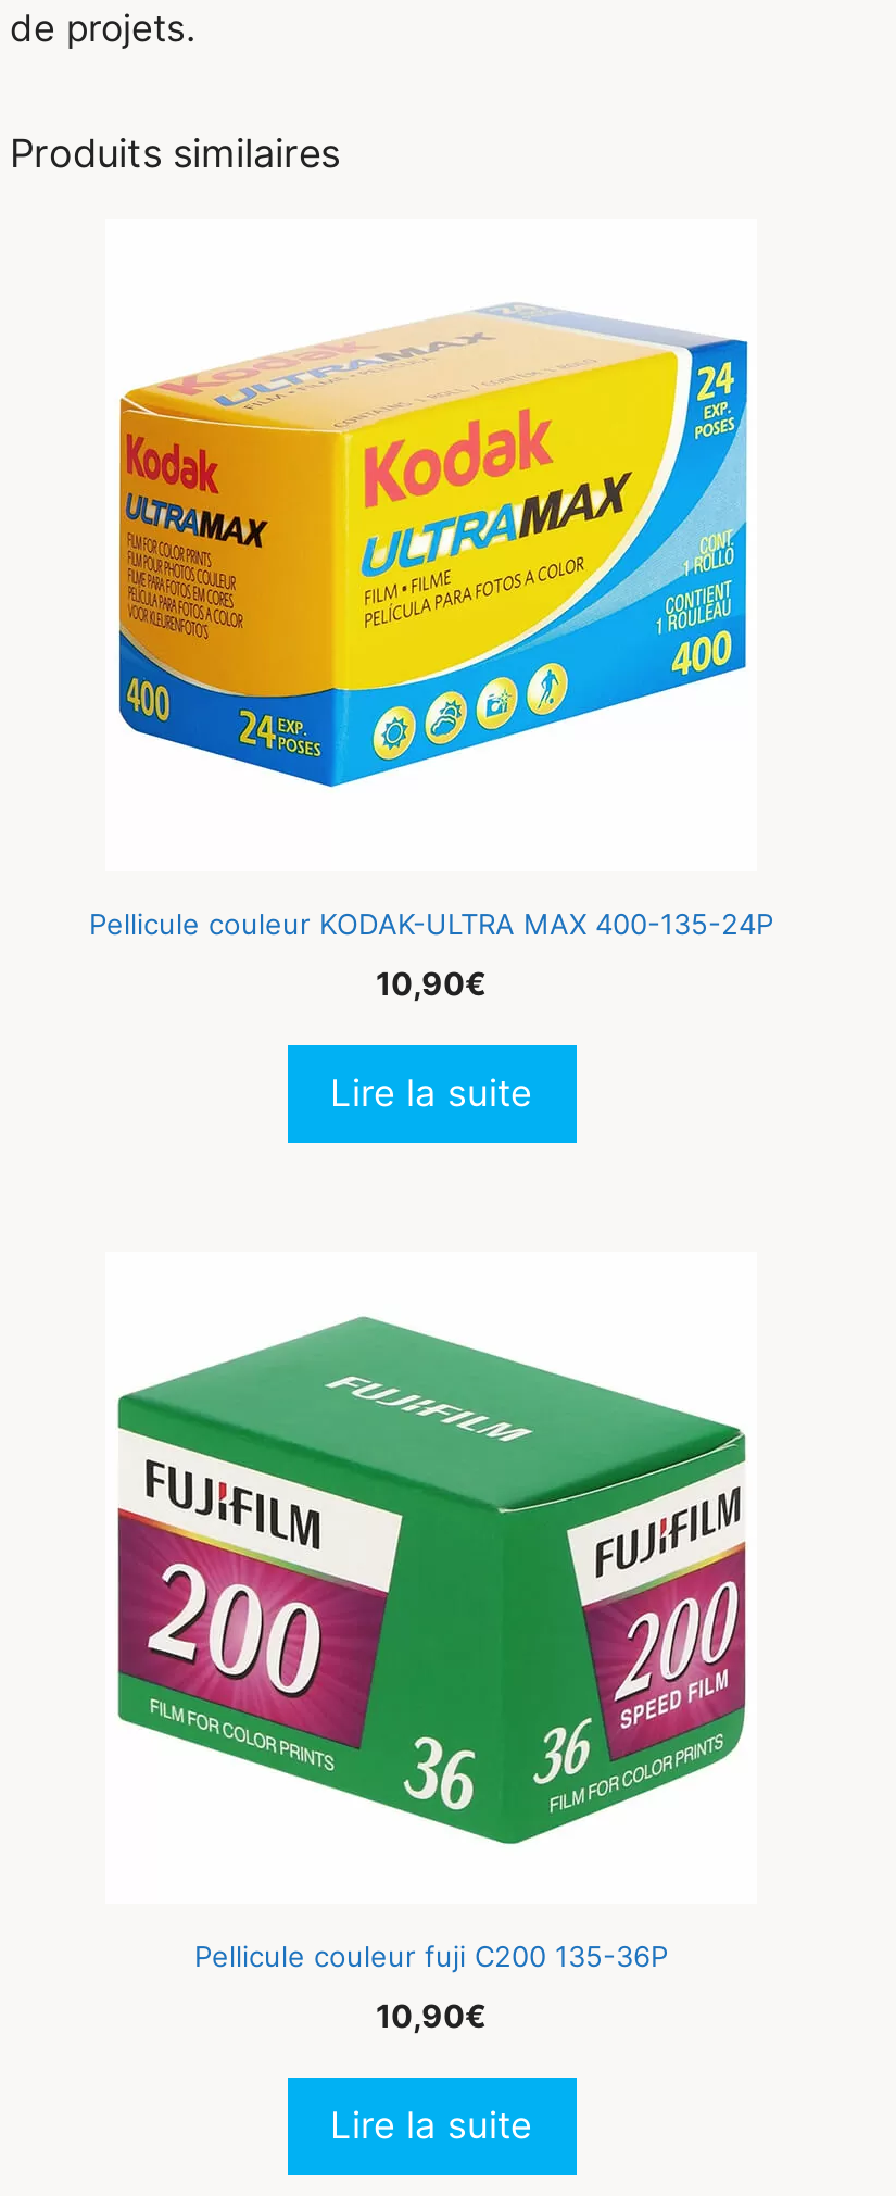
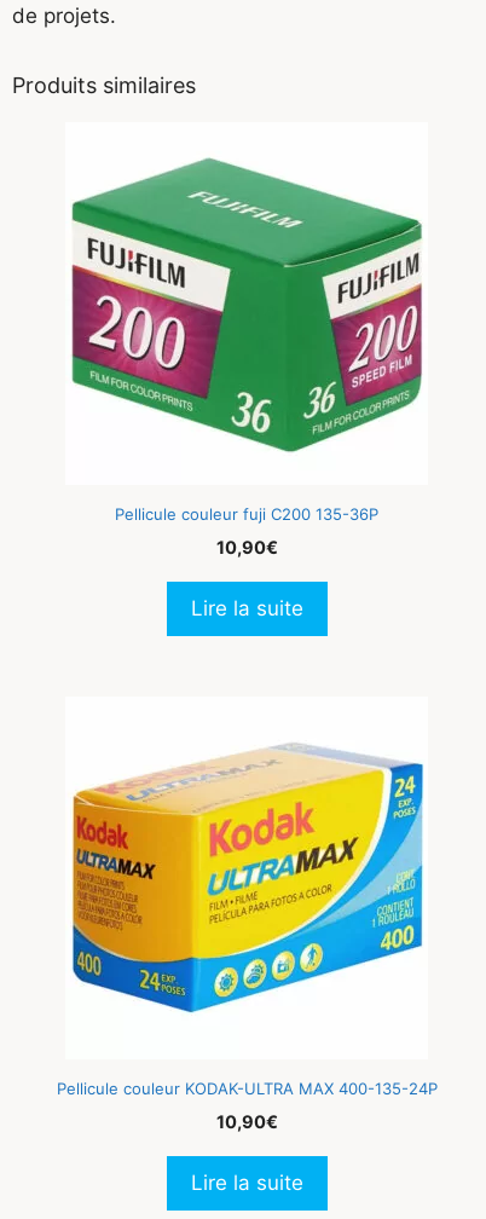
moved [116,285,750,813] -> [71,733,424,1027]: [image]
moved [89,906,773,941] -> [56,1078,437,1098]: Pellicule couleur KODAK-ULTRA MAX 400-135-24P
moved [116,1315,748,1847] -> [71,157,423,453]: [image]
moved [194,1938,668,1973] -> [115,504,378,523]: Pellicule couleur fuji C200 135-36P

